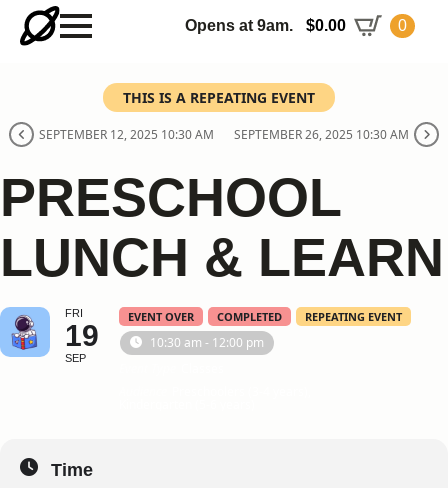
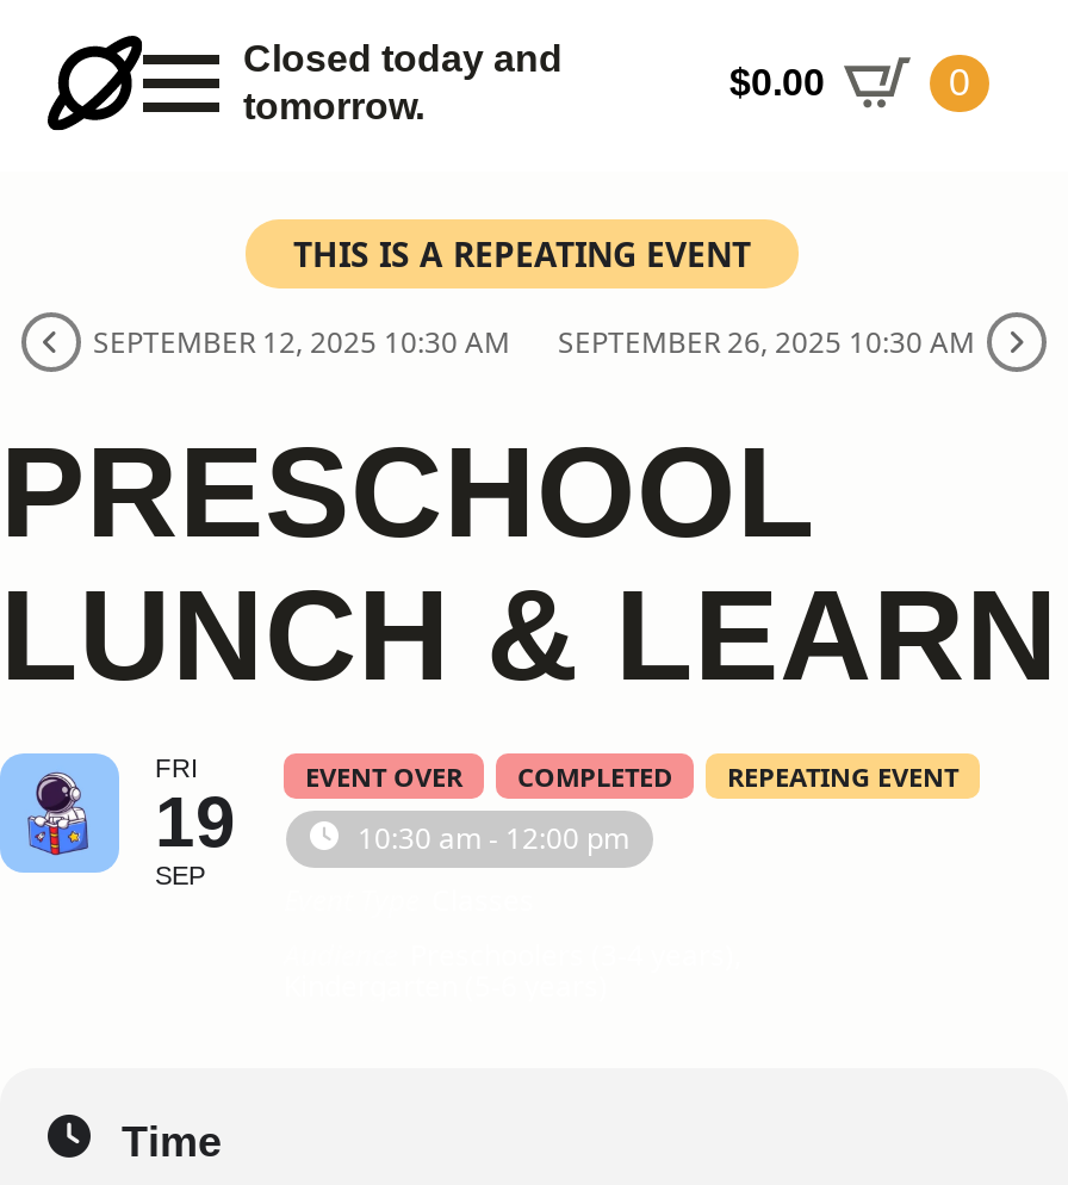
[185,17,293,34] Opens at 9am. -> [243,38,563,126] Closed today and | tomorrow.

